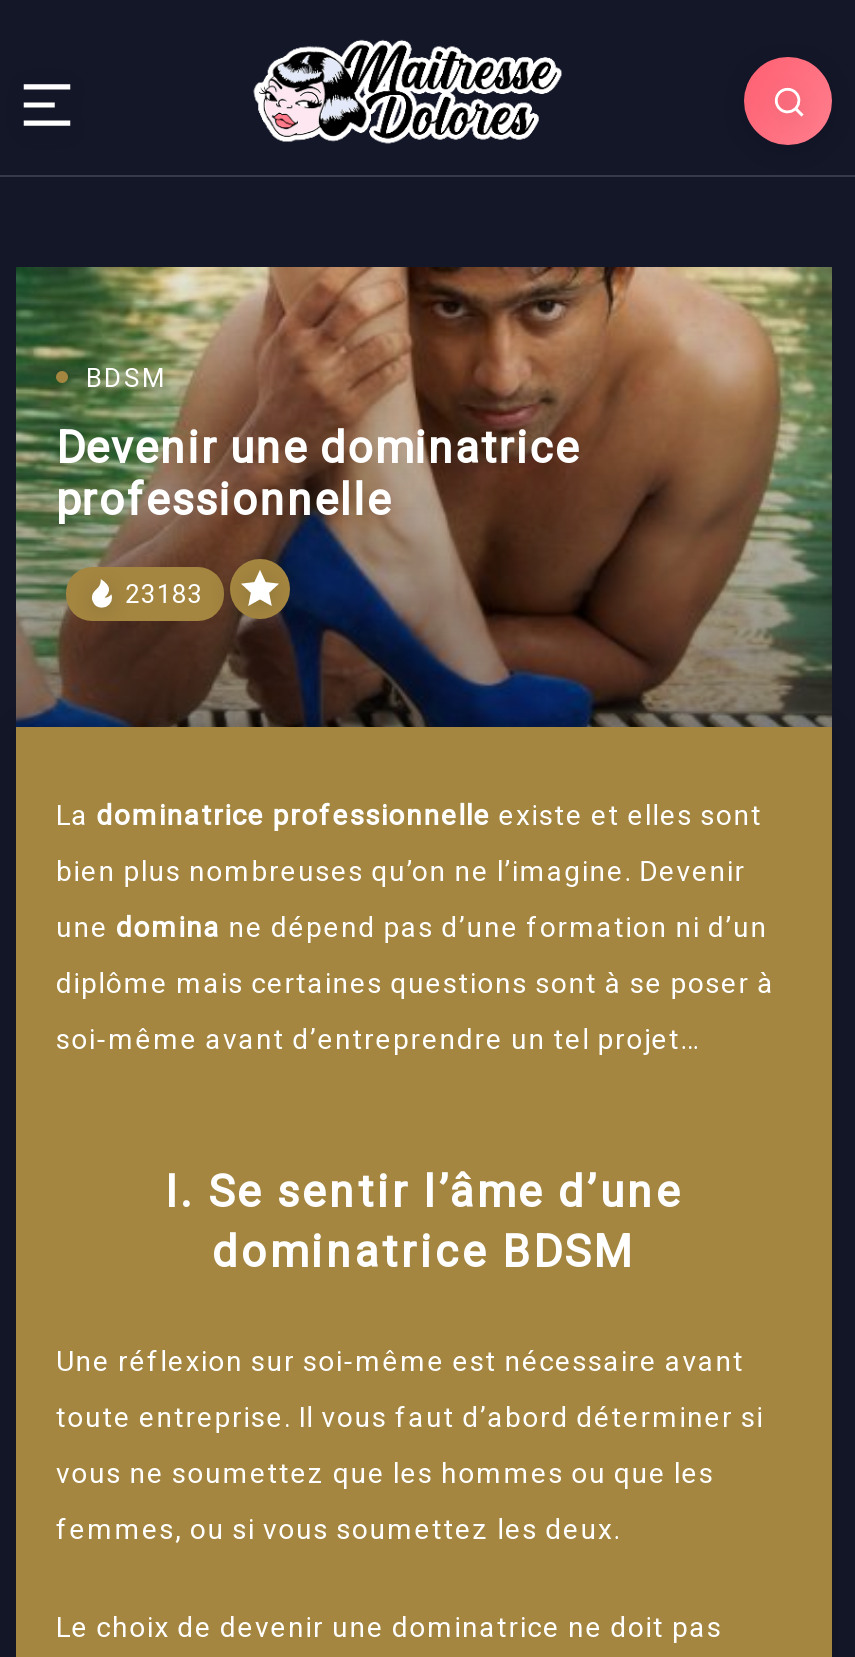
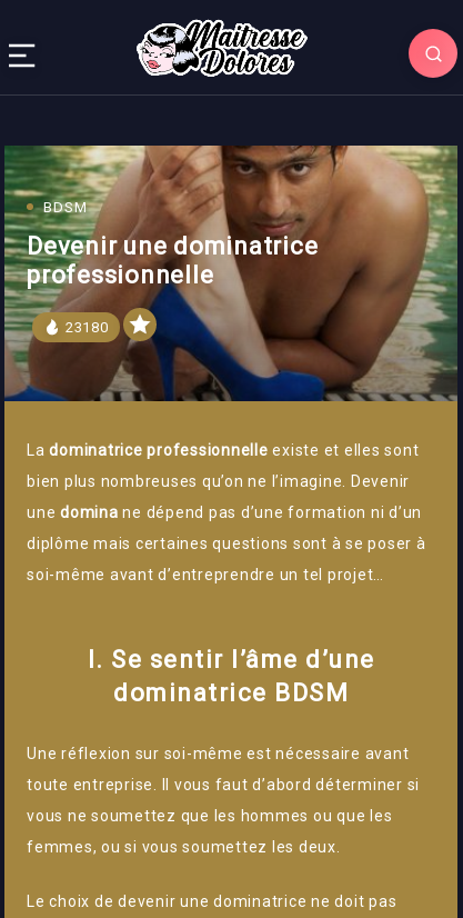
[118,579,203,609] 23183 -> [61,319,108,335] 23180

